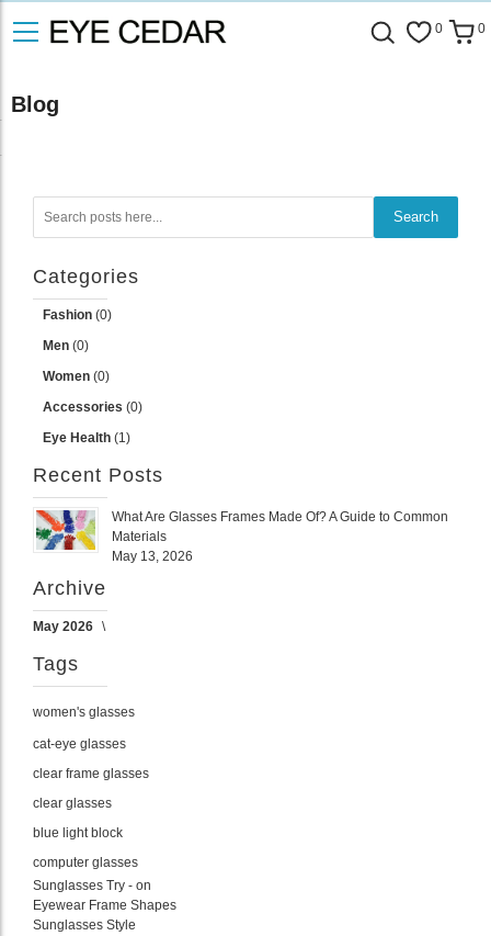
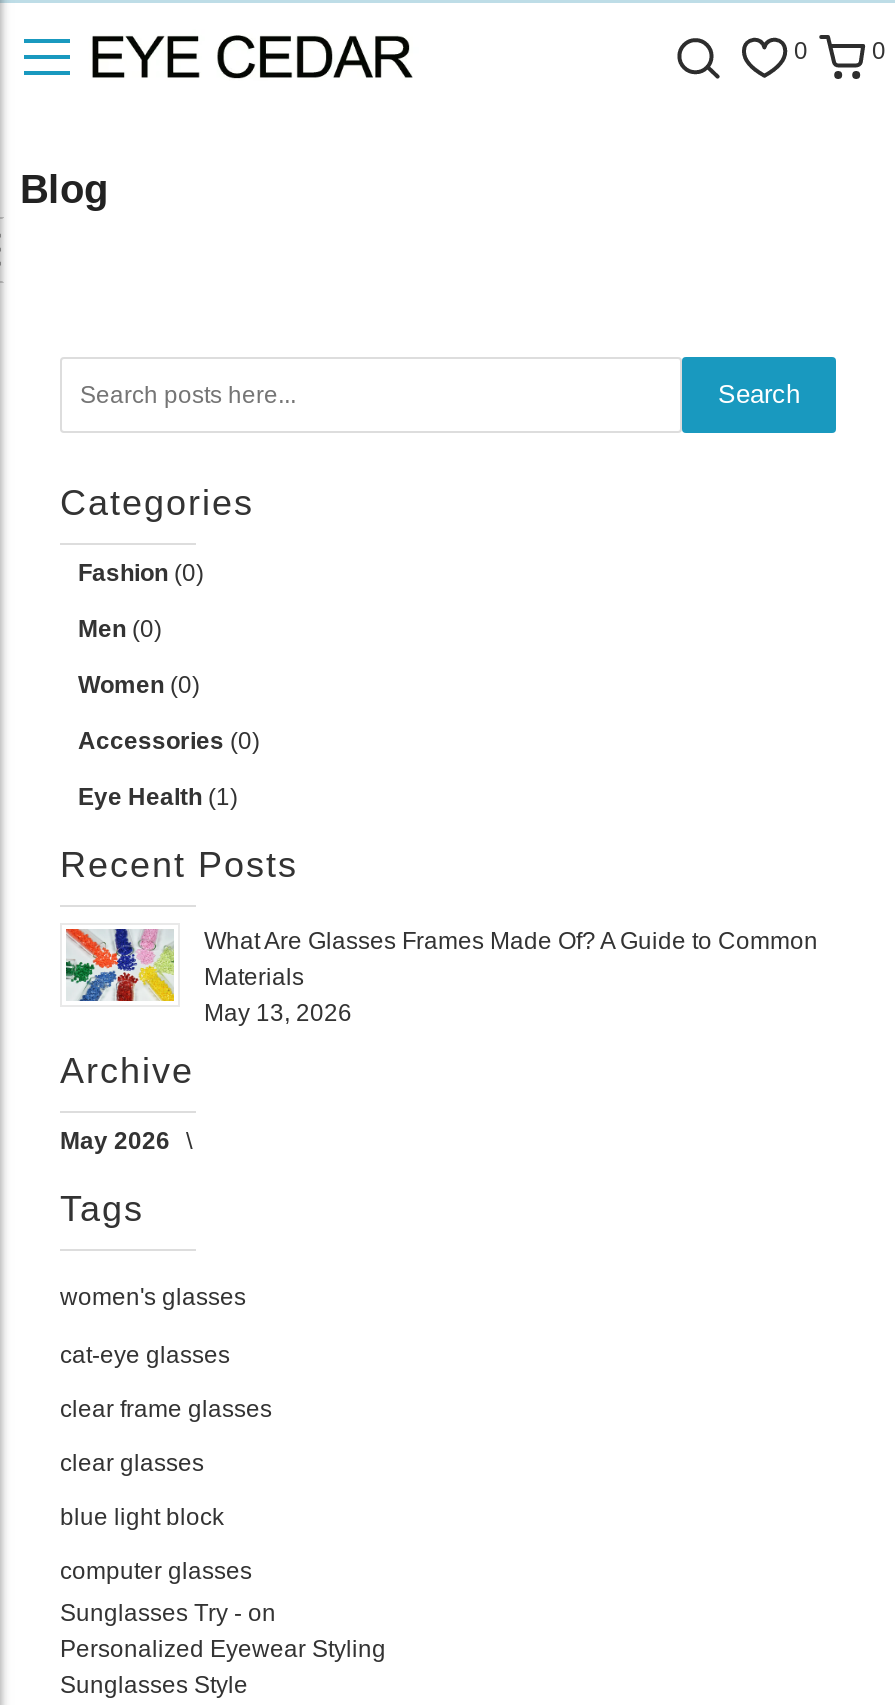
[33,898,176,913] Eyewear Frame Shapes -> [60,1635,386,1663] Personalized Eyewear Styling

